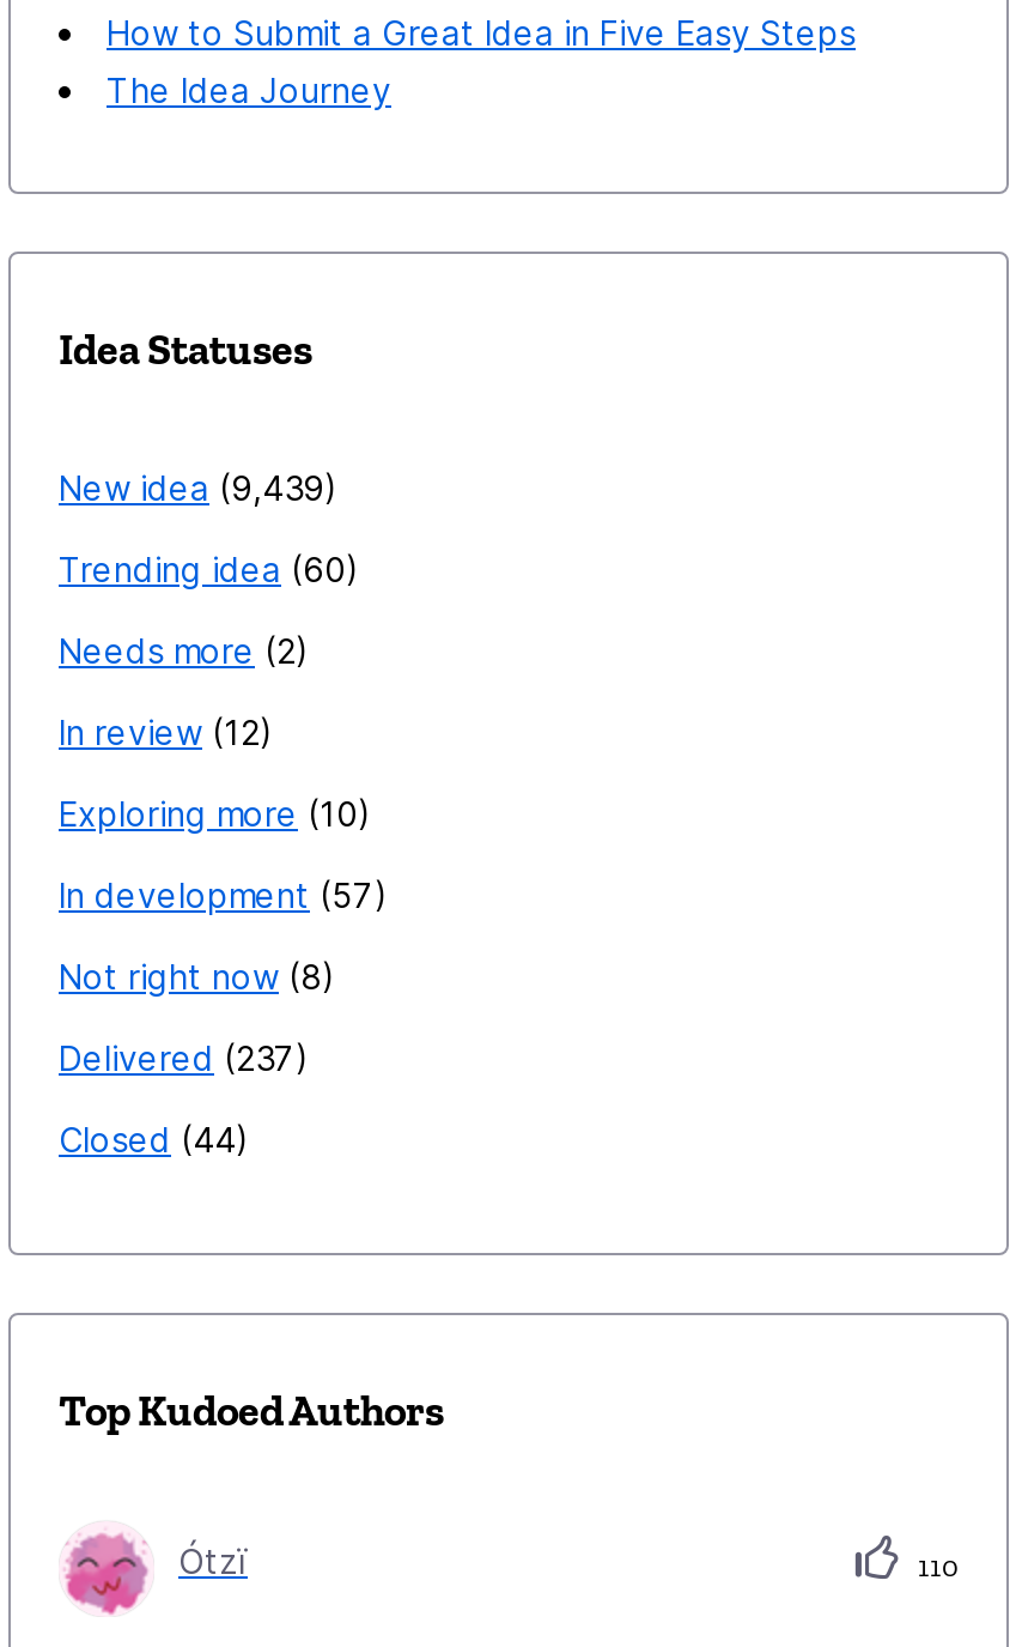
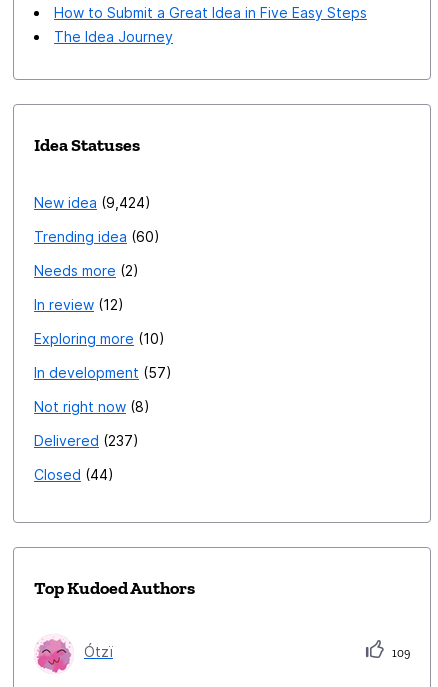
[59,466,324,506] New idea 9,439 -> [34,194,145,211] New idea 9,424
[911,1549,959,1582] 110 -> [389,646,410,660] 109

